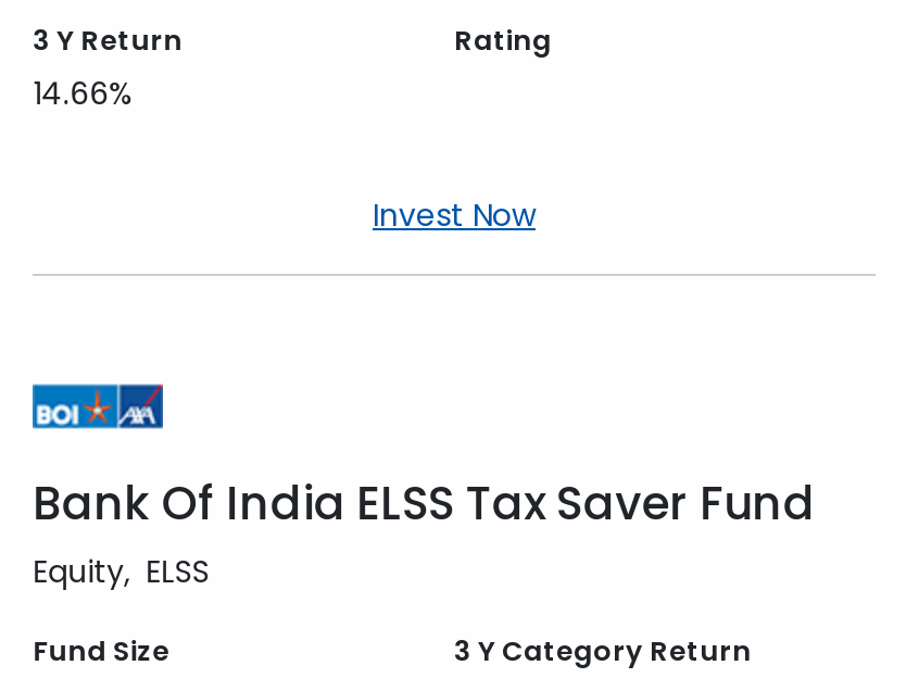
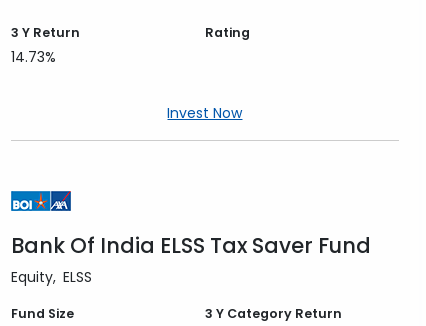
[33,72,133,115] 14.66% -> [11,47,56,67] 14.73%

